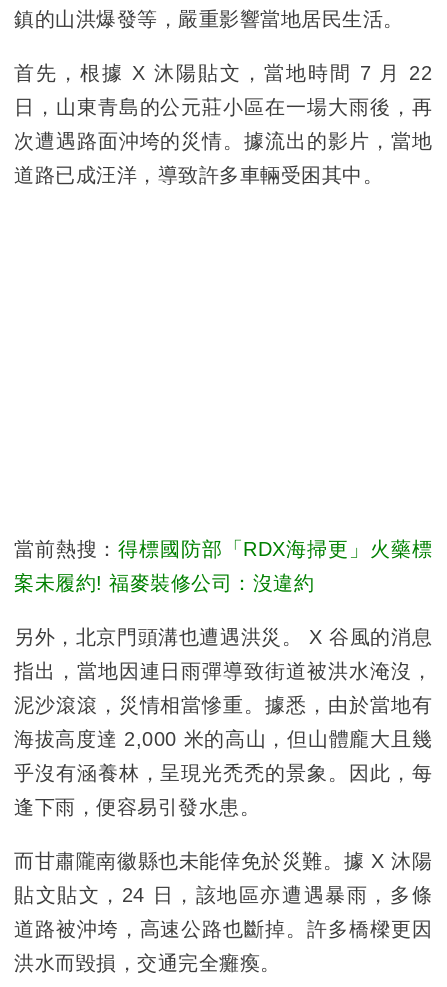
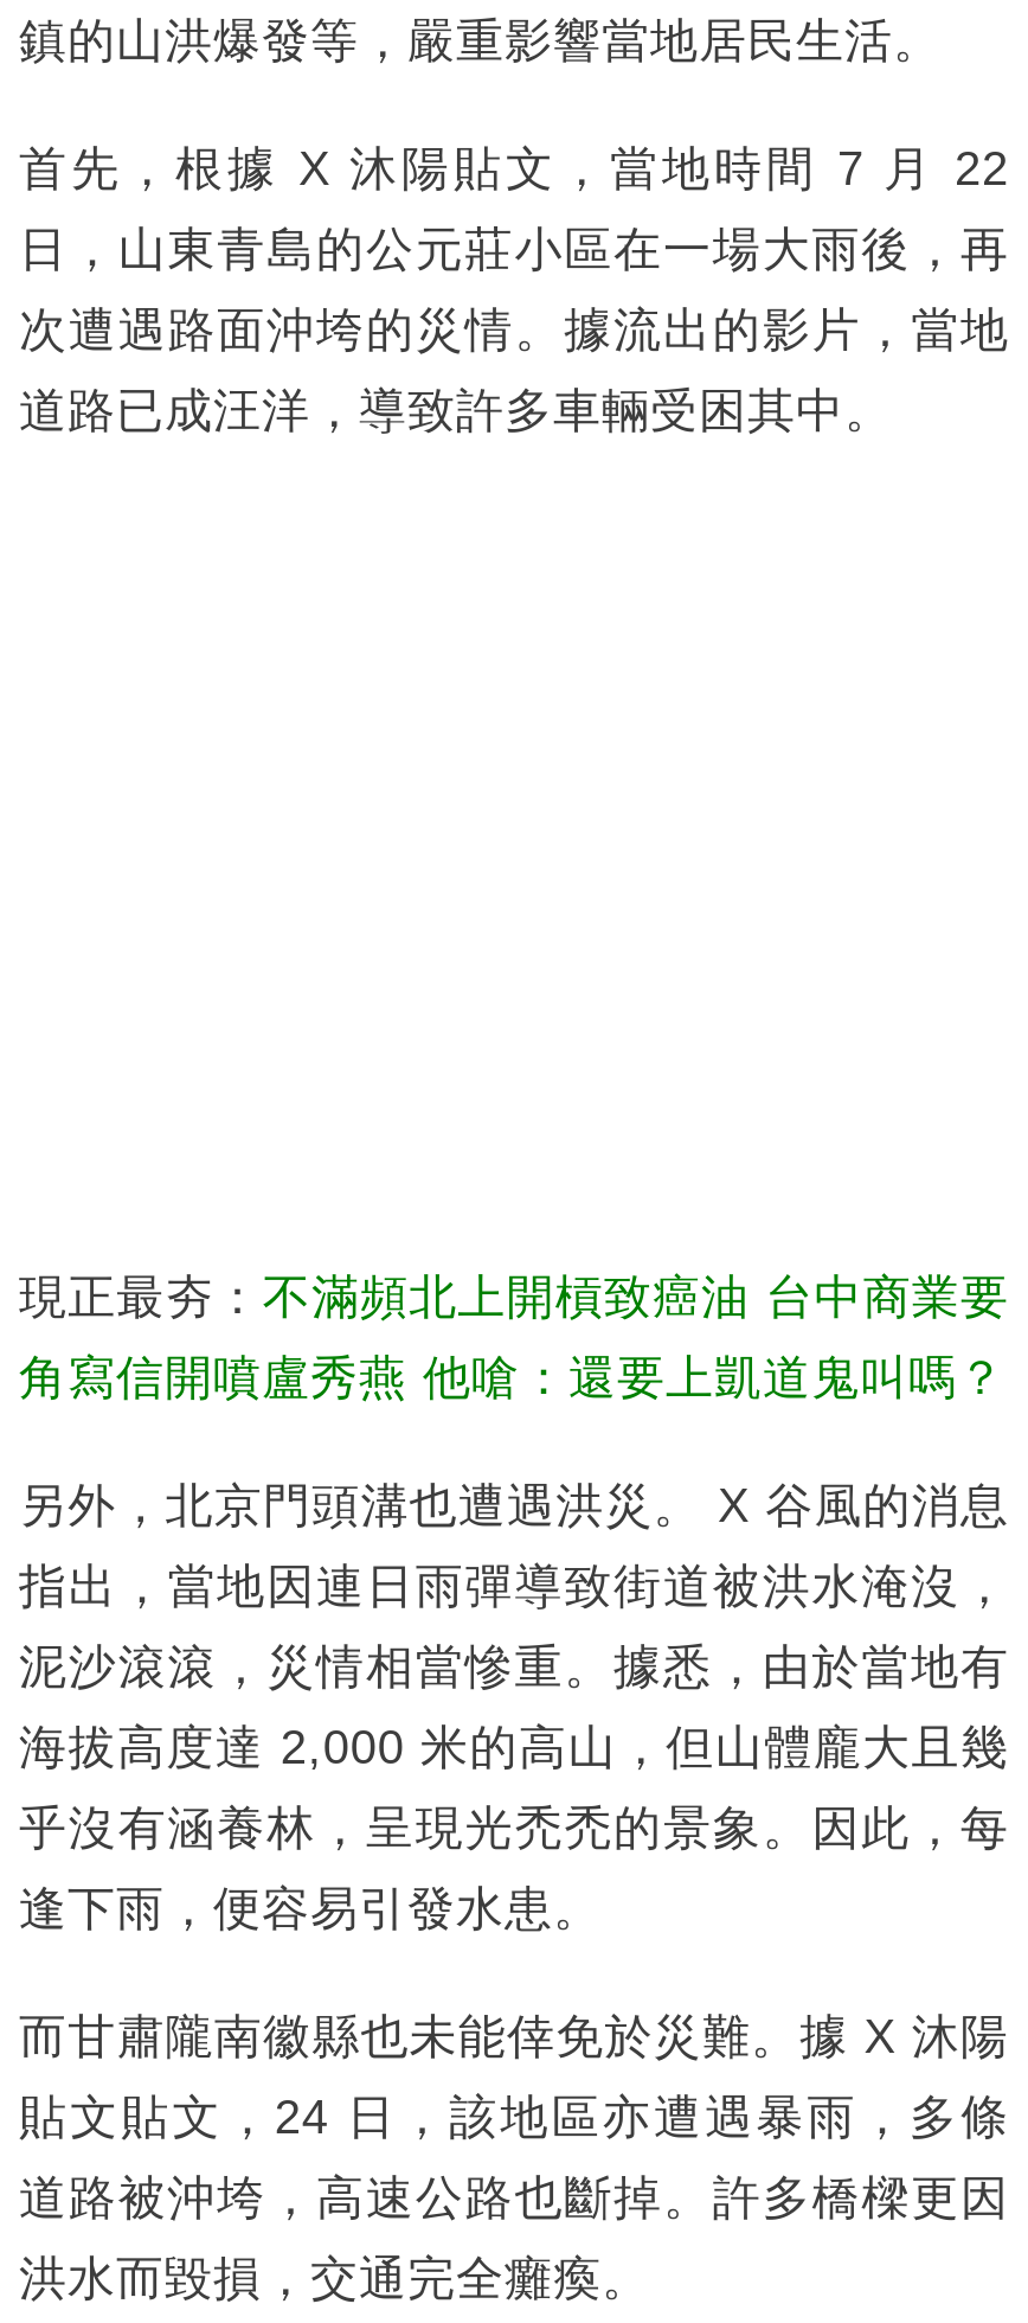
[14,538,432,560] 當前熱搜：得標國防部「RDX海掃更」火藥標 -> [19,1271,1009,1323] 現正最夯：不滿頻北上開槓致癌油 台中商業要
[14,572,314,594] 案未履約! 福麥裝修公司：沒違約 -> [19,1351,1005,1404] 角寫信開噴盧秀燕 他嗆：還要上凱道鬼叫嗎？

